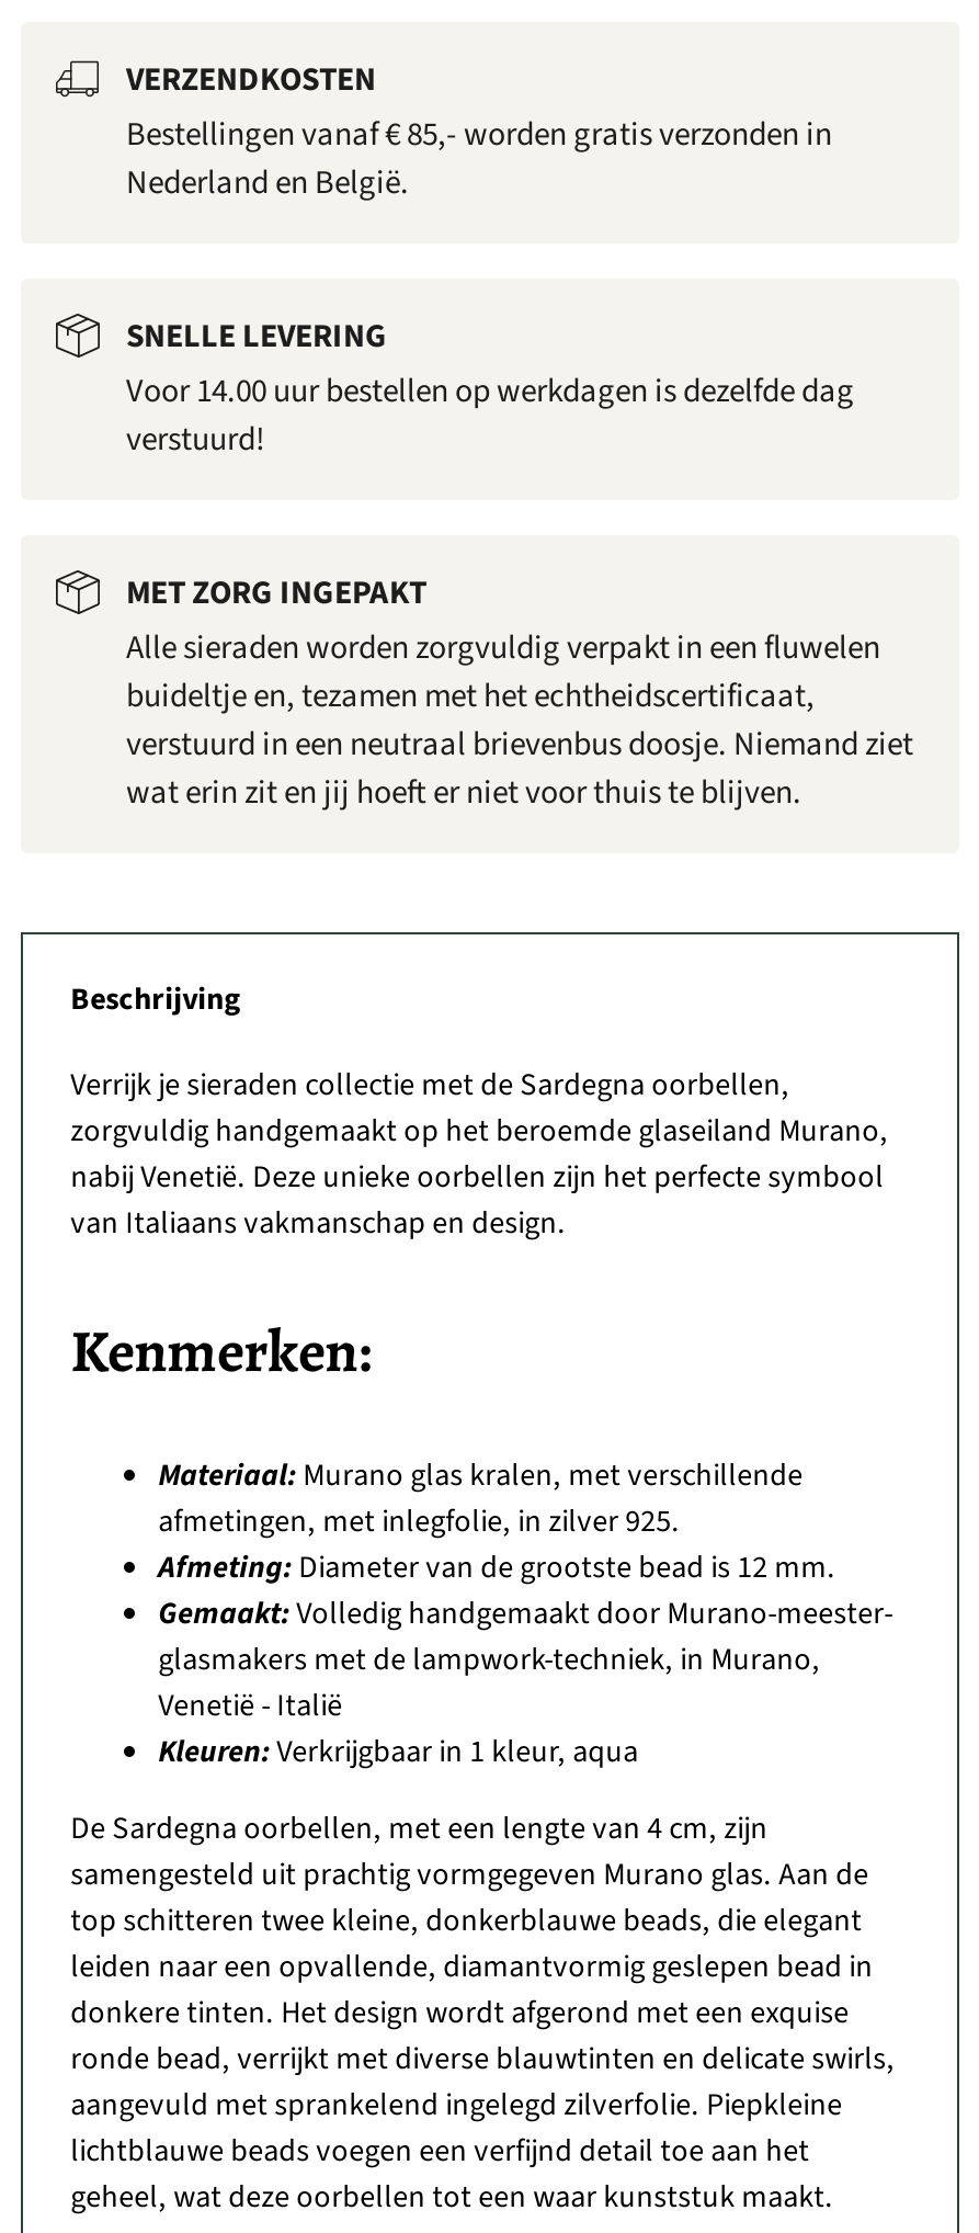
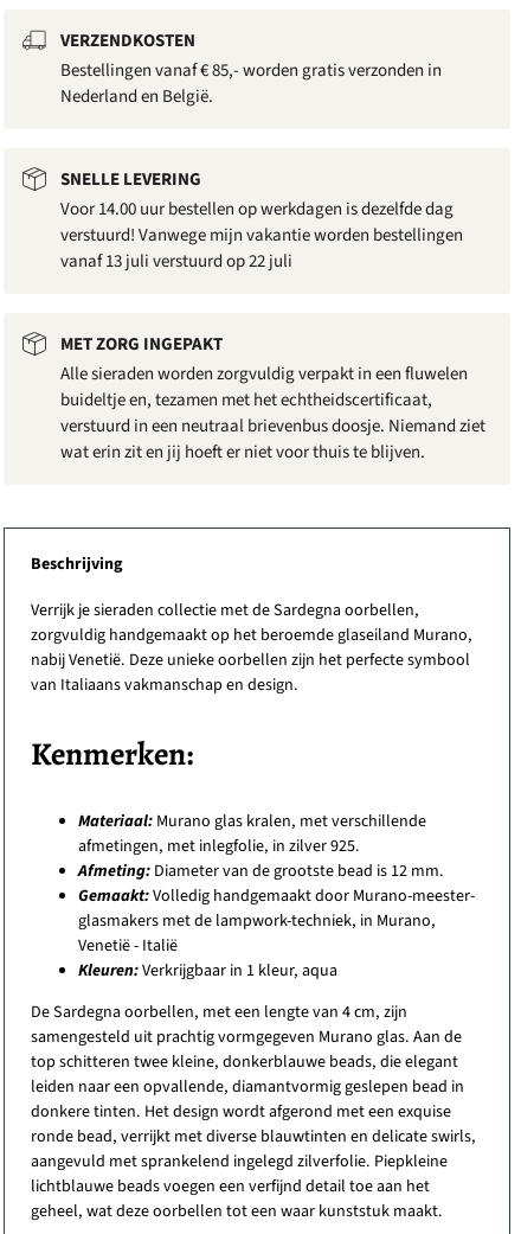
[126,417,264,463] verstuurd! -> [60,223,463,274] verstuurd! Vanwege mijn vakantie worden bestellingen | vanaf 13 juli verstuurd op 22 juli

